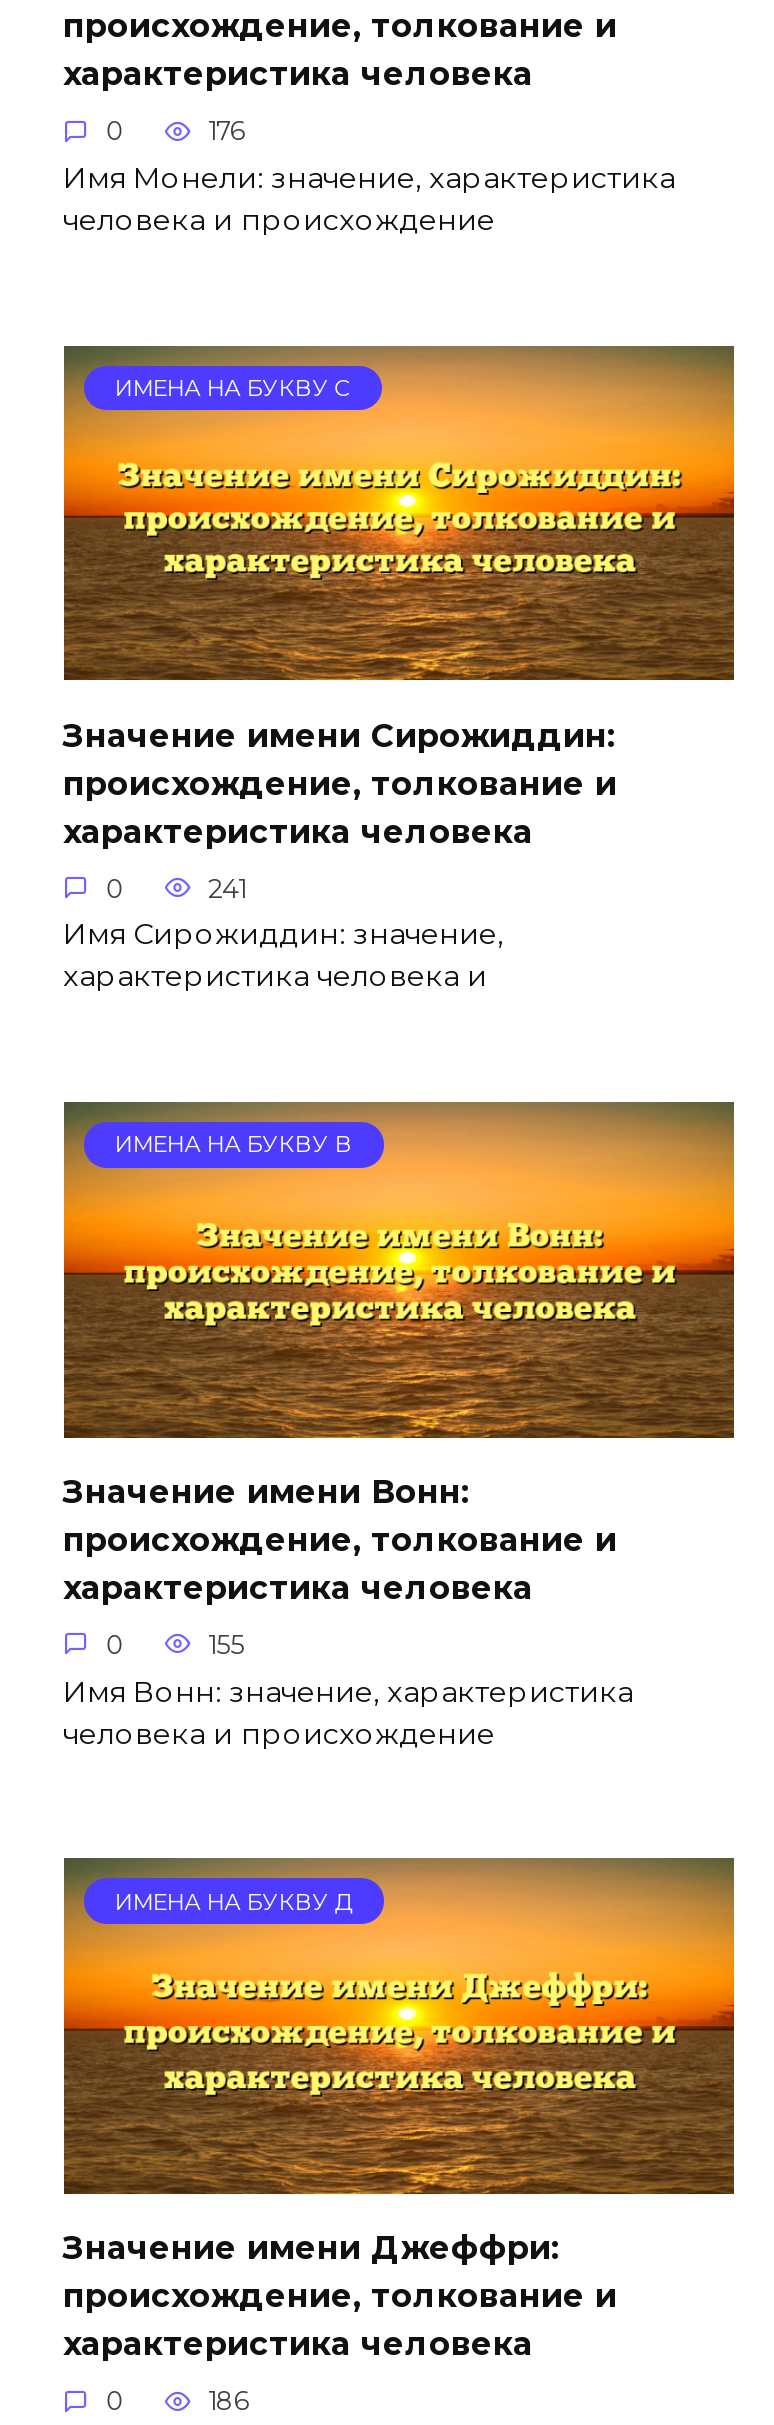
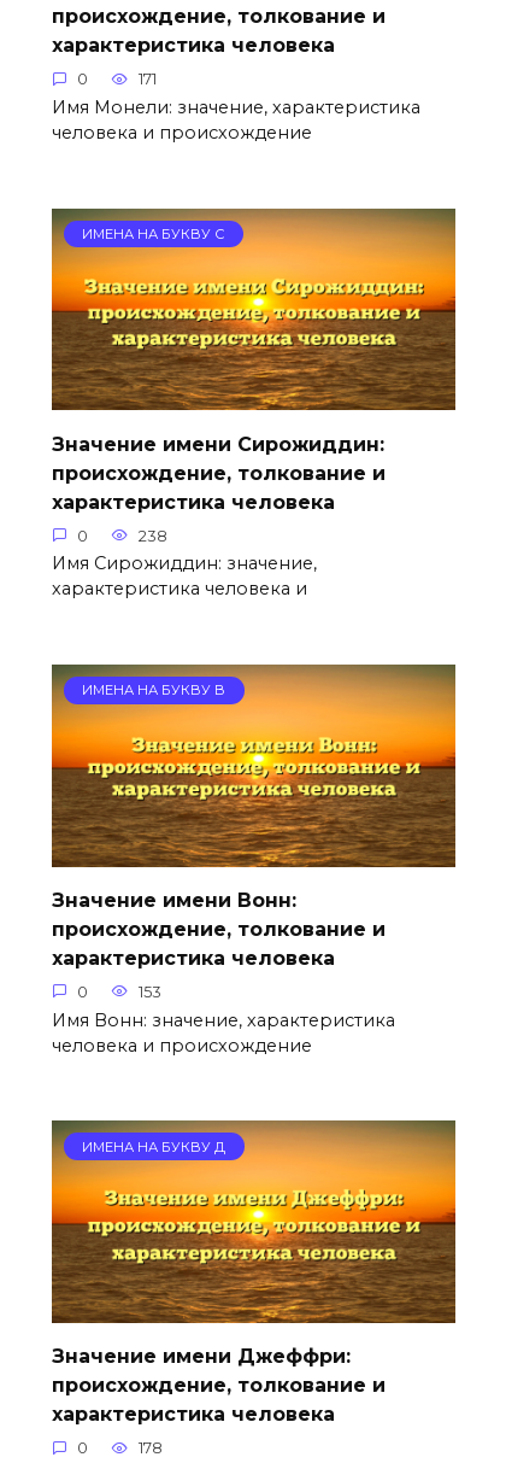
[208,117,246,147] 176 -> [139,70,157,89] 171
[208,873,246,903] 241 -> [139,527,167,545] 238
[208,1630,244,1660] 155 -> [139,983,161,1001] 153
[208,2386,250,2416] 186 -> [139,1439,163,1457] 178

